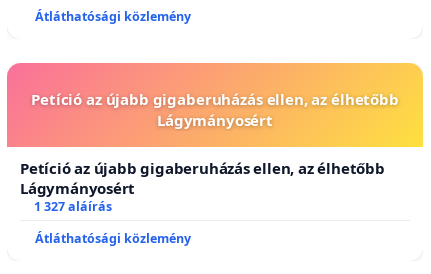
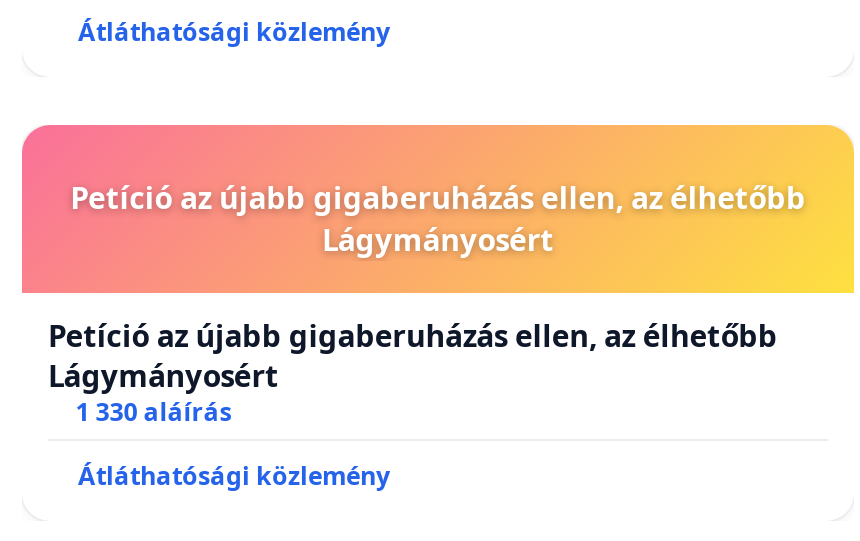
[34,198,112,215] 1 327 aláírás -> [76,396,232,430] 1 330 aláírás

